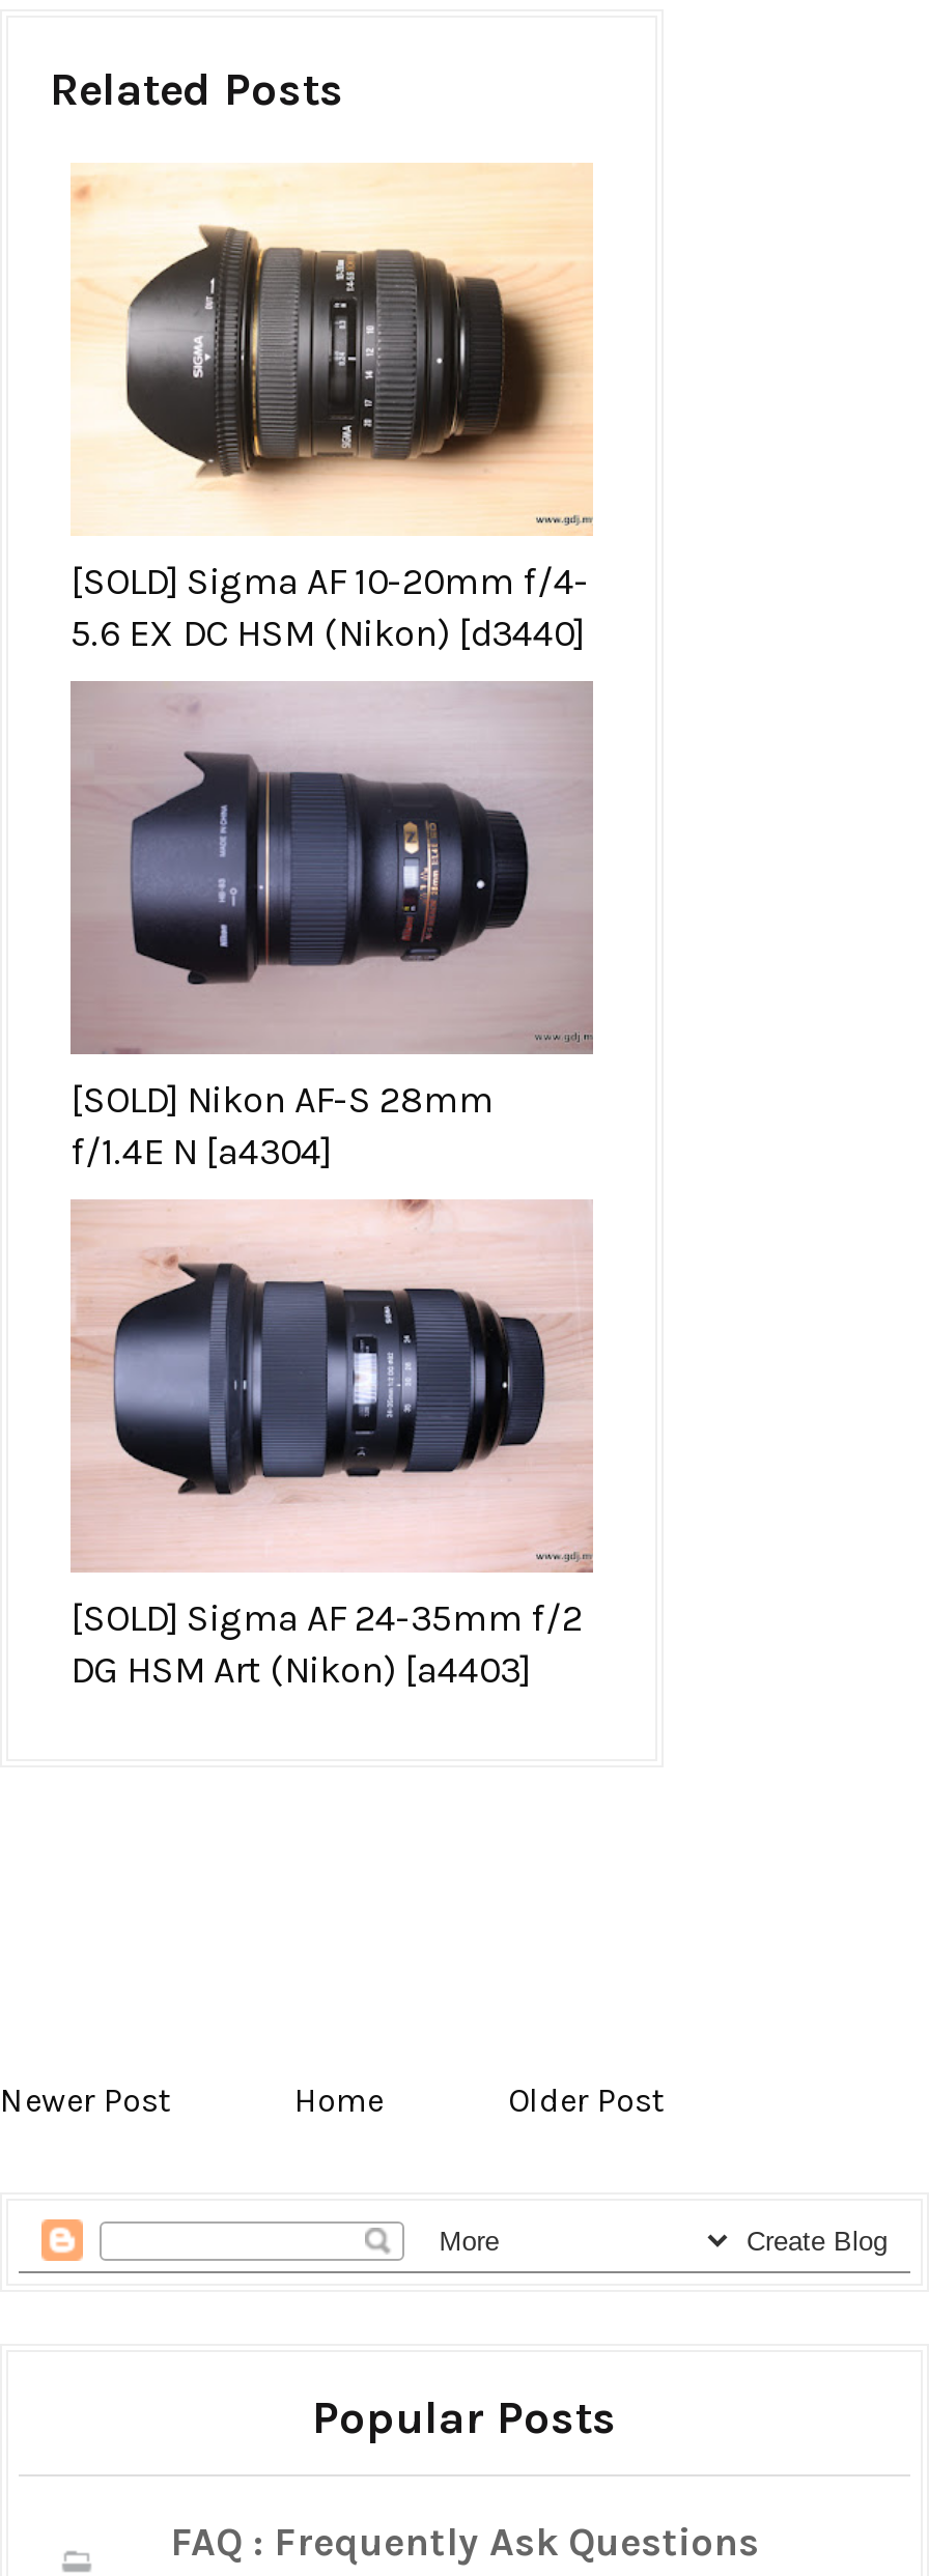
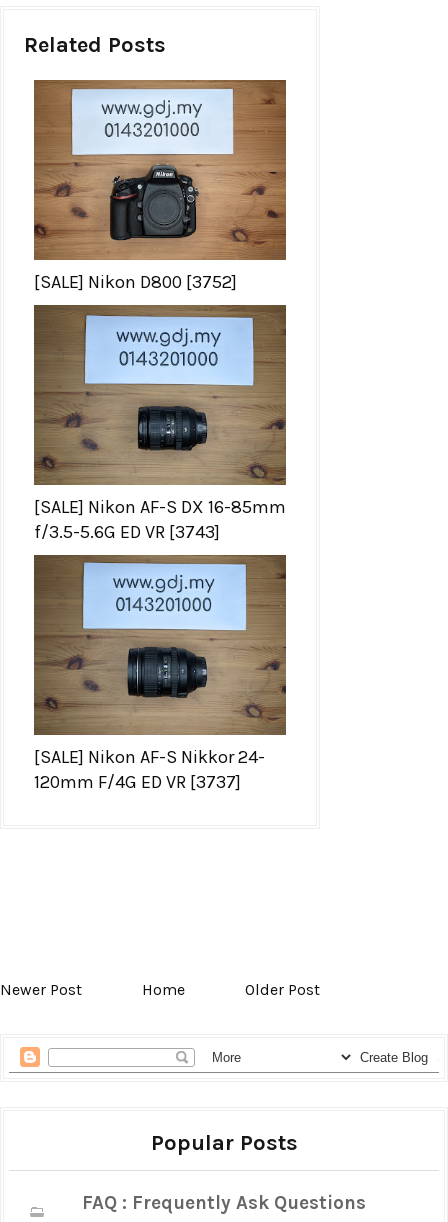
[71,163,593,656] [image] | [SOLD] Sigma AF 10-20mm f/4- | 5.6 EX DC HSM (Nikon) [d3440] -> [33,79,287,293] [image] | [SALE] Nikon D800 [3752]
[71,683,593,1174] [image] | [SOLD] Nikon AF-S 28mm | f/1.4E N [a4304] -> [34,326,286,543] [image] | [SALE] Nikon AF-S DX 16-85mm | f/3.5-5.6G ED VR [3743]
[71,1199,591,1693] [image] | [SOLD] Sigma AF 24-35mm f/2 | DG HSM Art (Nikon) [a4403] -> [33,554,287,793] [image] | [SALE] Nikon AF-S Nikkor 24- | 120mm F/4G ED VR [3737]

